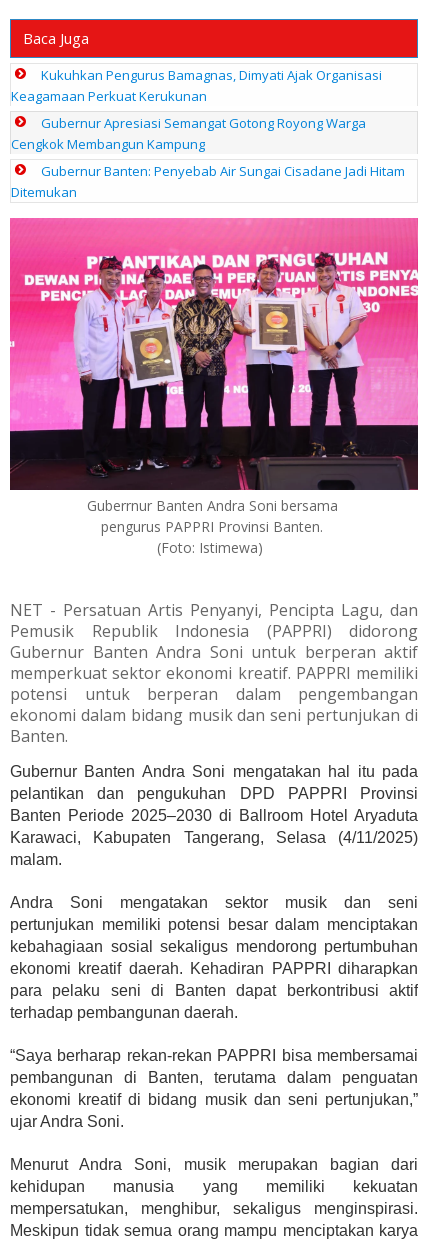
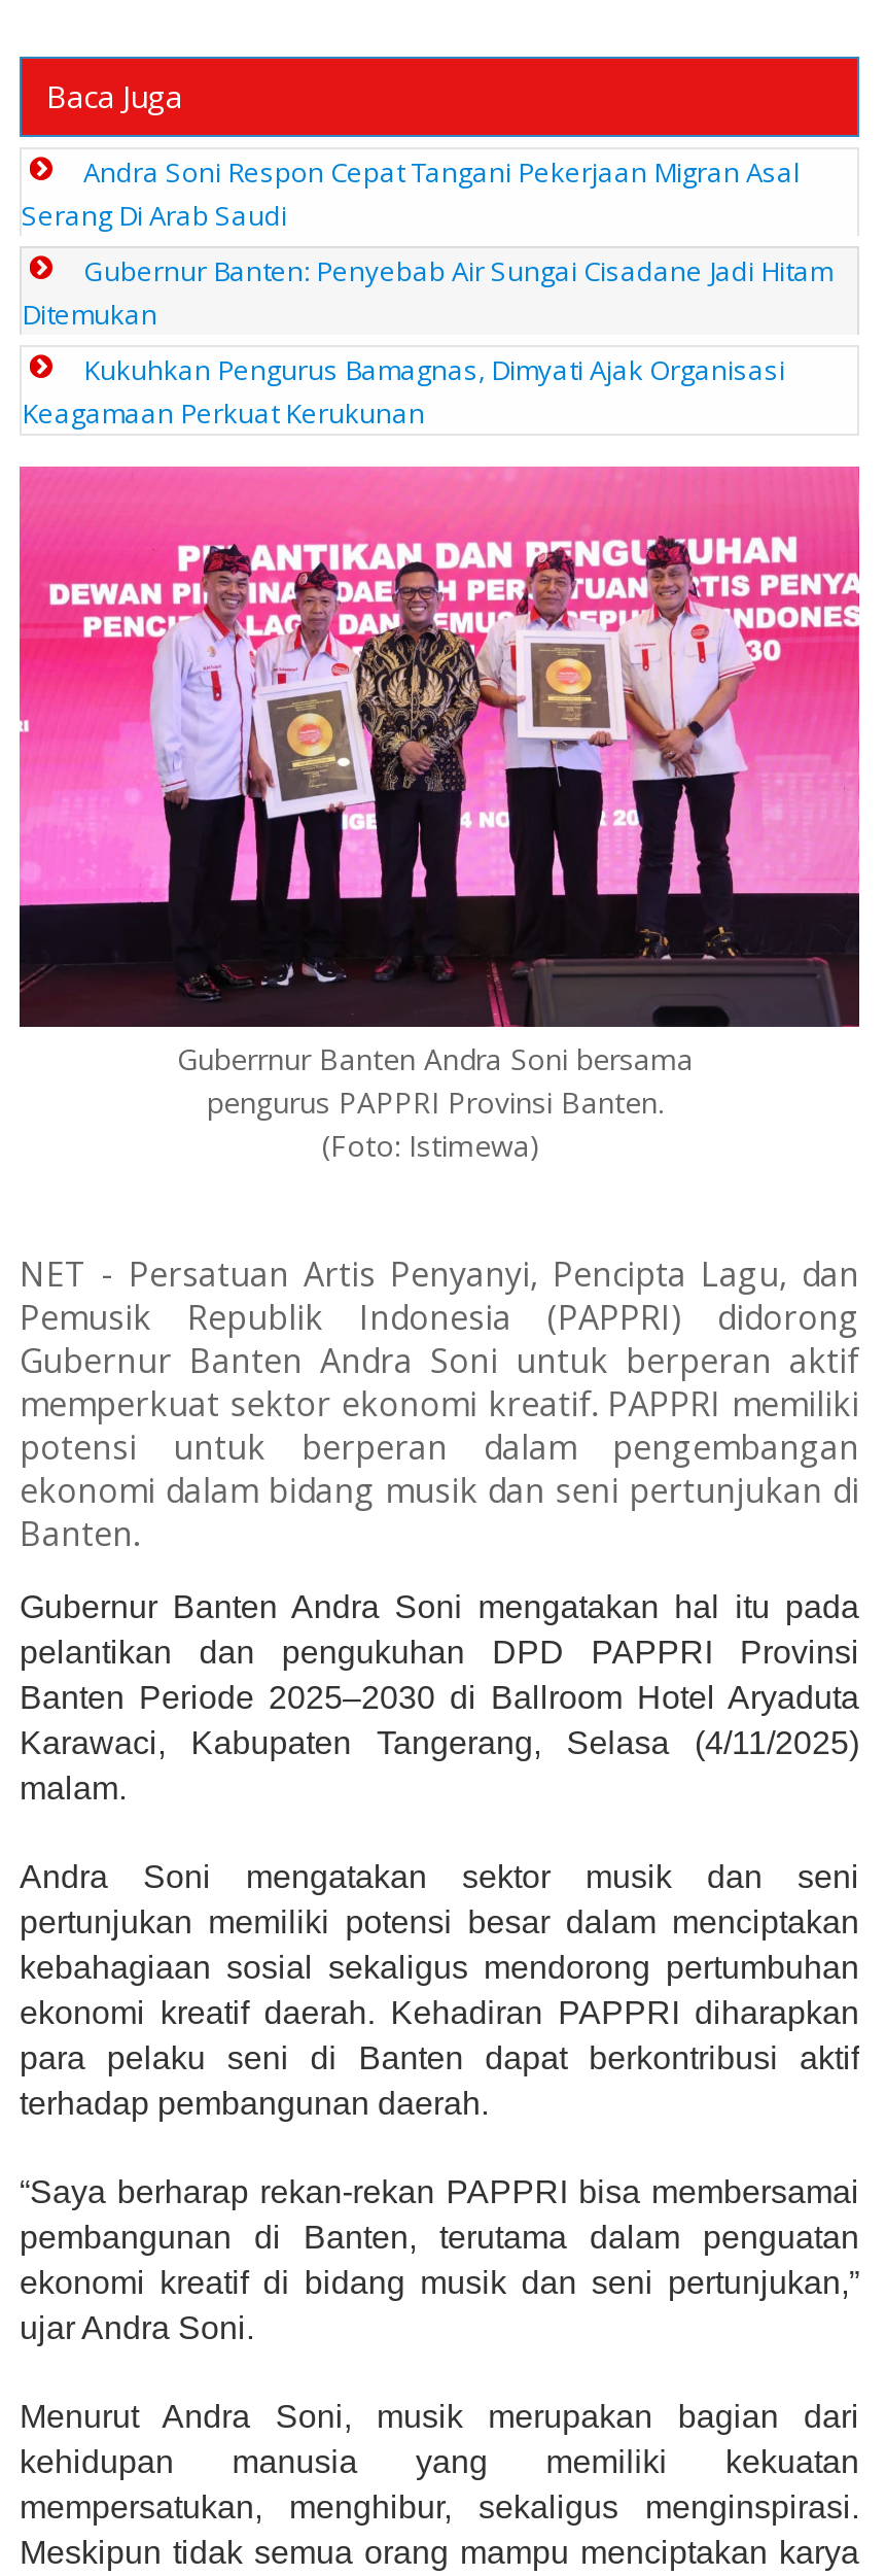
none -> [22,153,800,234] Andra Soni Respon Cepat Tangani Pekerjaan Migran Asal | Serang Di Arab Saudi
moved [11,66,382,105] -> [22,351,785,432]: Kukuhkan Pengurus Bamagnas, Dimyati Ajak Organisasi | Keagamaan Perkuat Kerukunan
[11,114,366,153] Gubernur Apresiasi Semangat Gotong Royong Warga | Cengkok Membangun Kampung -> none
moved [11,162,405,201] -> [22,252,832,333]: Gubernur Banten: Penyebab Air Sungai Cisadane Jadi Hitam | Ditemukan

